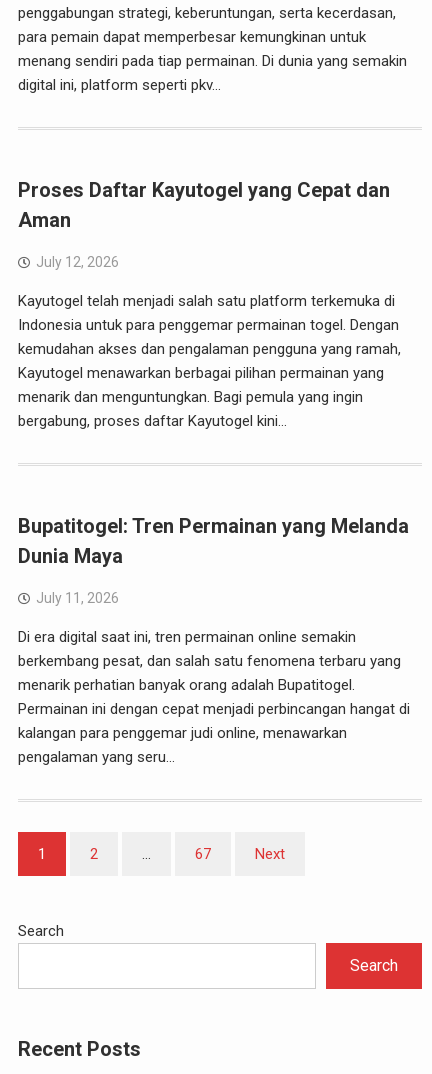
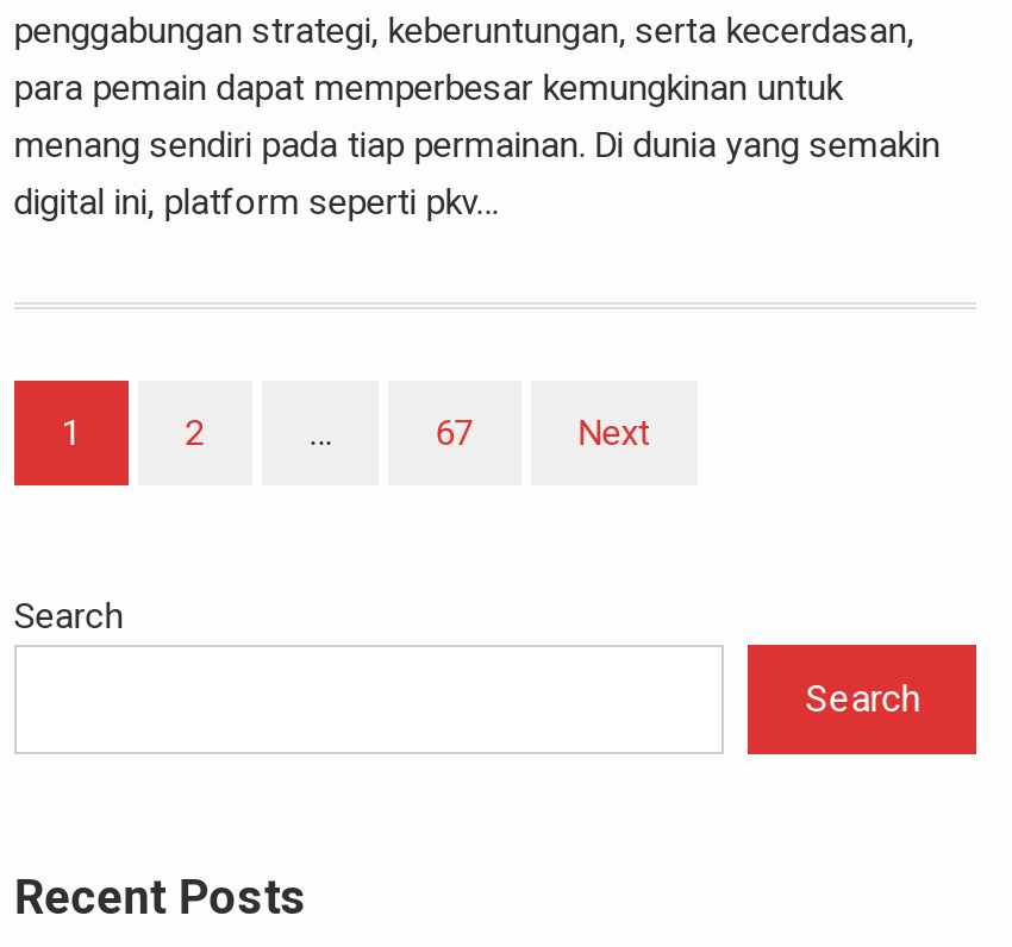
[18,178,401,430] Proses Daftar Kayutogel yang Cepat dan | Aman | July 12, 2026 | Kayutogel telah menjadi salah satu platform terkemuka di | Indonesia untuk para penggemar permainan togel. Dengan | kemudahan akses dan pengalaman pengguna yang ramah, | Kayutogel menawarkan berbagai pilihan permainan yang | menarik dan menguntungkan. Bagi pemula yang ingin | bergabung, proses daftar Kayutogel kini… -> none
[18,514,410,766] Bupatitogel: Tren Permainan yang Melanda | Dunia Maya | July 11, 2026 | Di era digital saat ini, tren permainan online semakin | berkembang pesat, dan salah satu fenomena terbaru yang | menarik perhatian banyak orang adalah Bupatitogel. | Permainan ini dengan cepat menjadi perbincangan hangat di | kalangan para penggemar judi online, menawarkan | pengalaman yang seru… -> none

